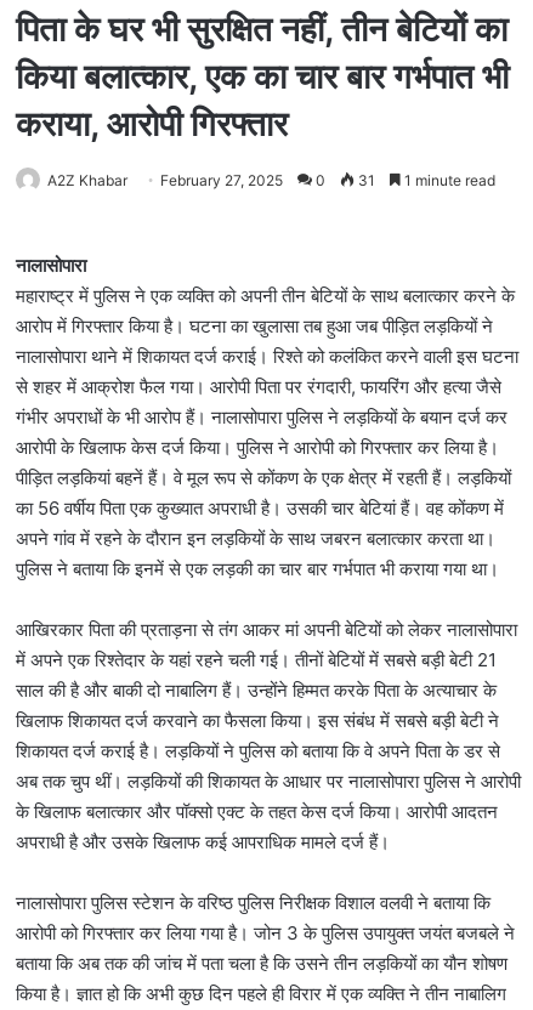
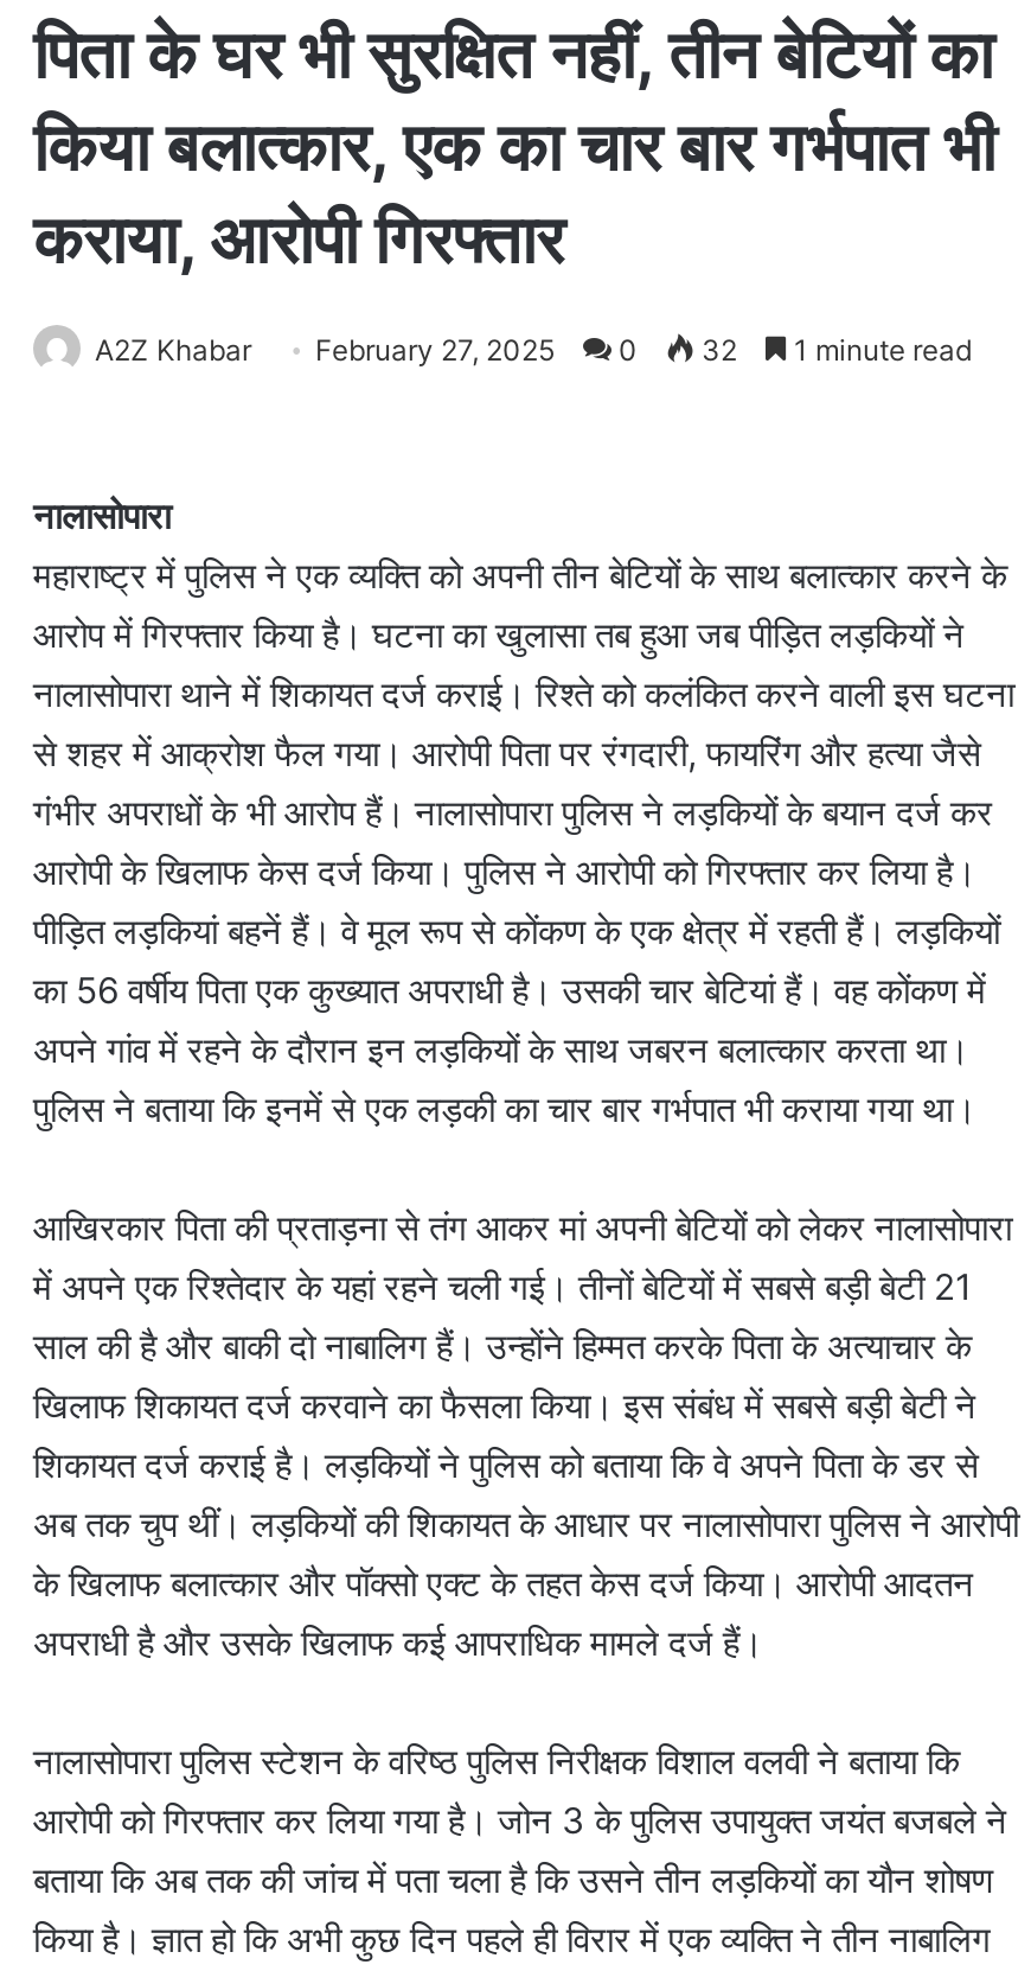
[47,172,495,190] A2Z Khabar February 27, 2025 0 31 1 minute read -> [95,333,972,368] A2Z Khabar February 27, 2025 0 32 1 minute read

